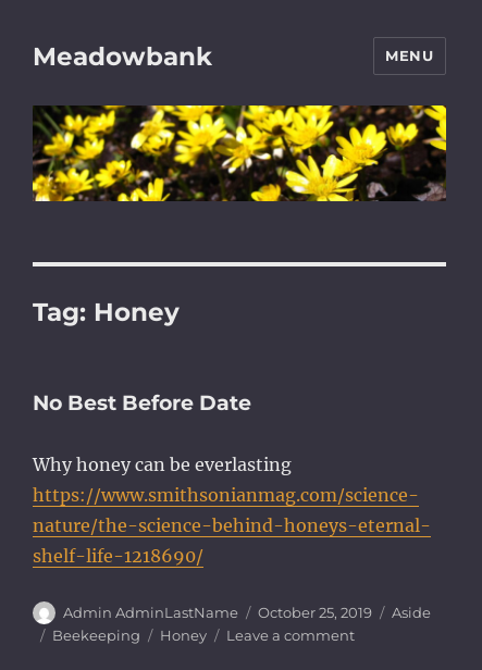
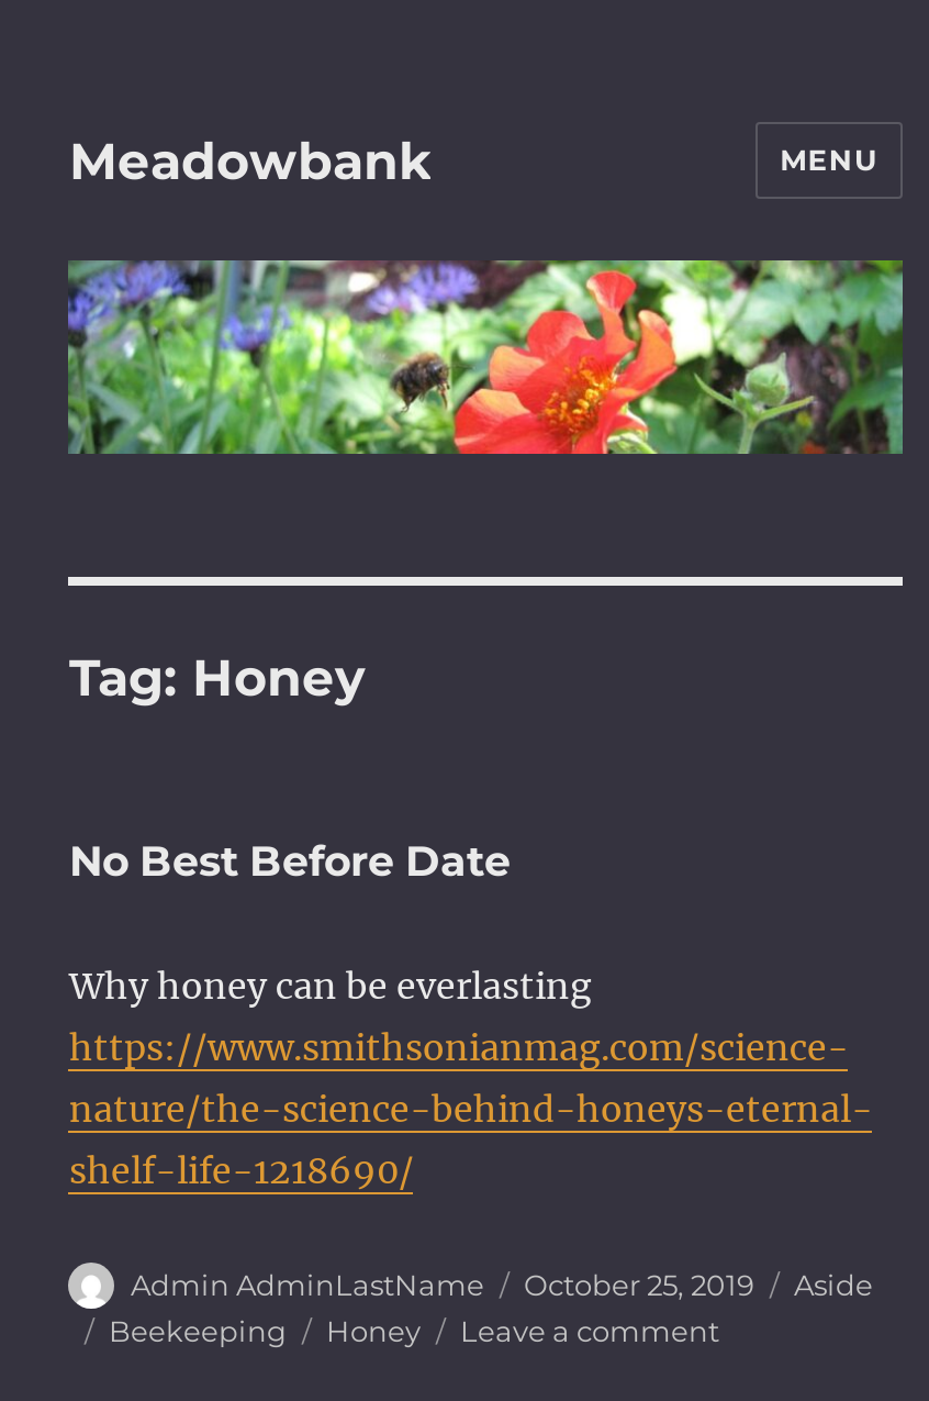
[32,104,447,202] [image] -> [66,258,905,456] [image]

